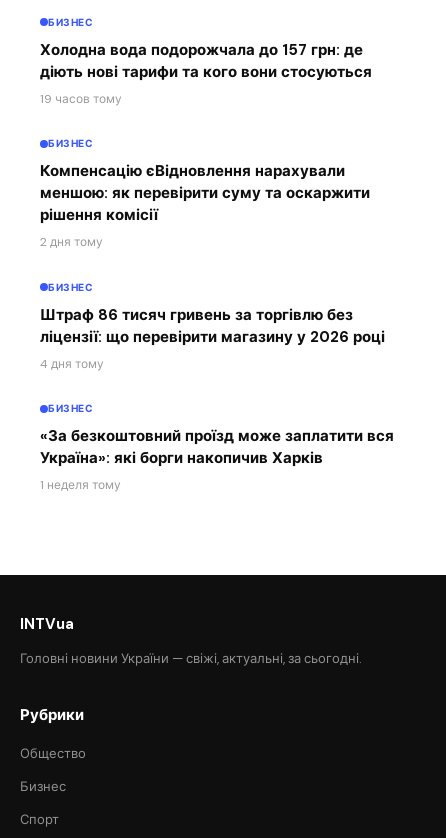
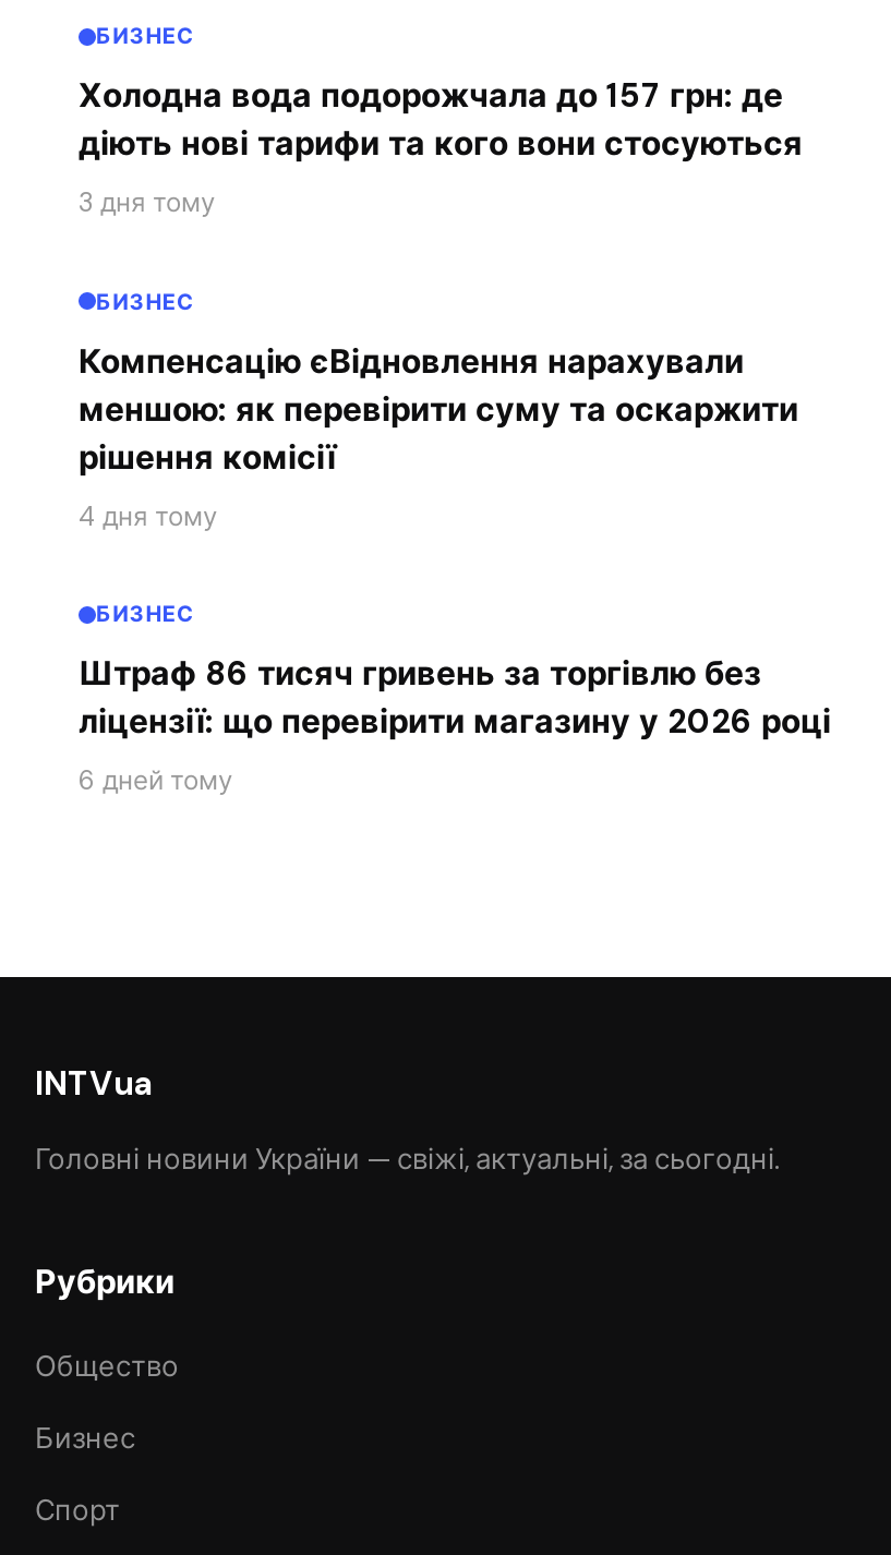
[40,91,122,107] 19 часов тому -> [79,186,216,221] 3 дня тому
[40,234,103,250] 2 дня тому -> [79,499,218,534] 4 дня тому
[40,356,394,493] 4 дня тому | БИЗНЕС | «За безкоштовний проїзд може заплатити вся | Україна»: які борги накопичив Харків | 1 неделя тому -> [79,764,233,799] 6 дней тому

